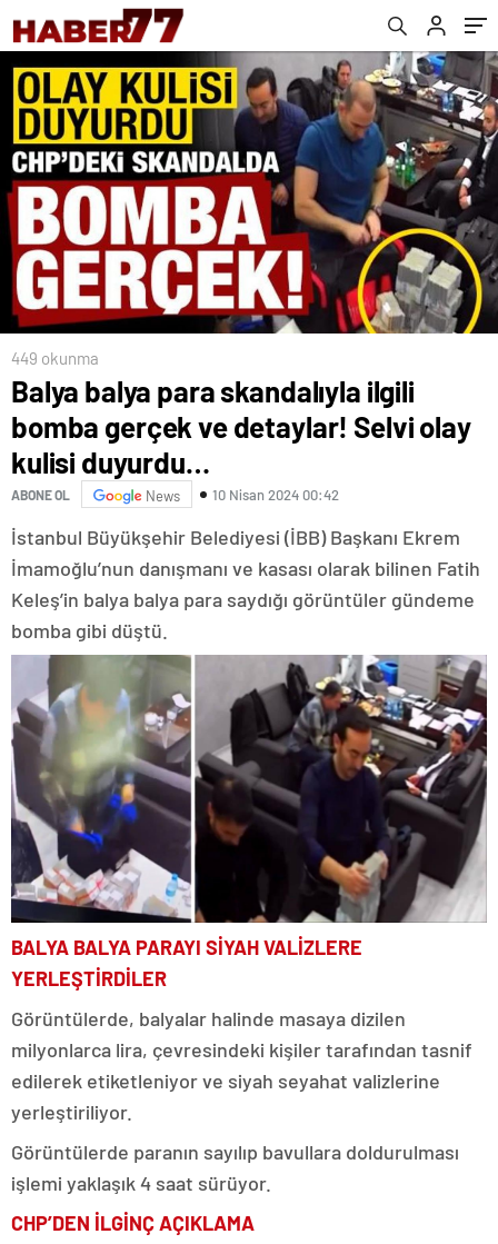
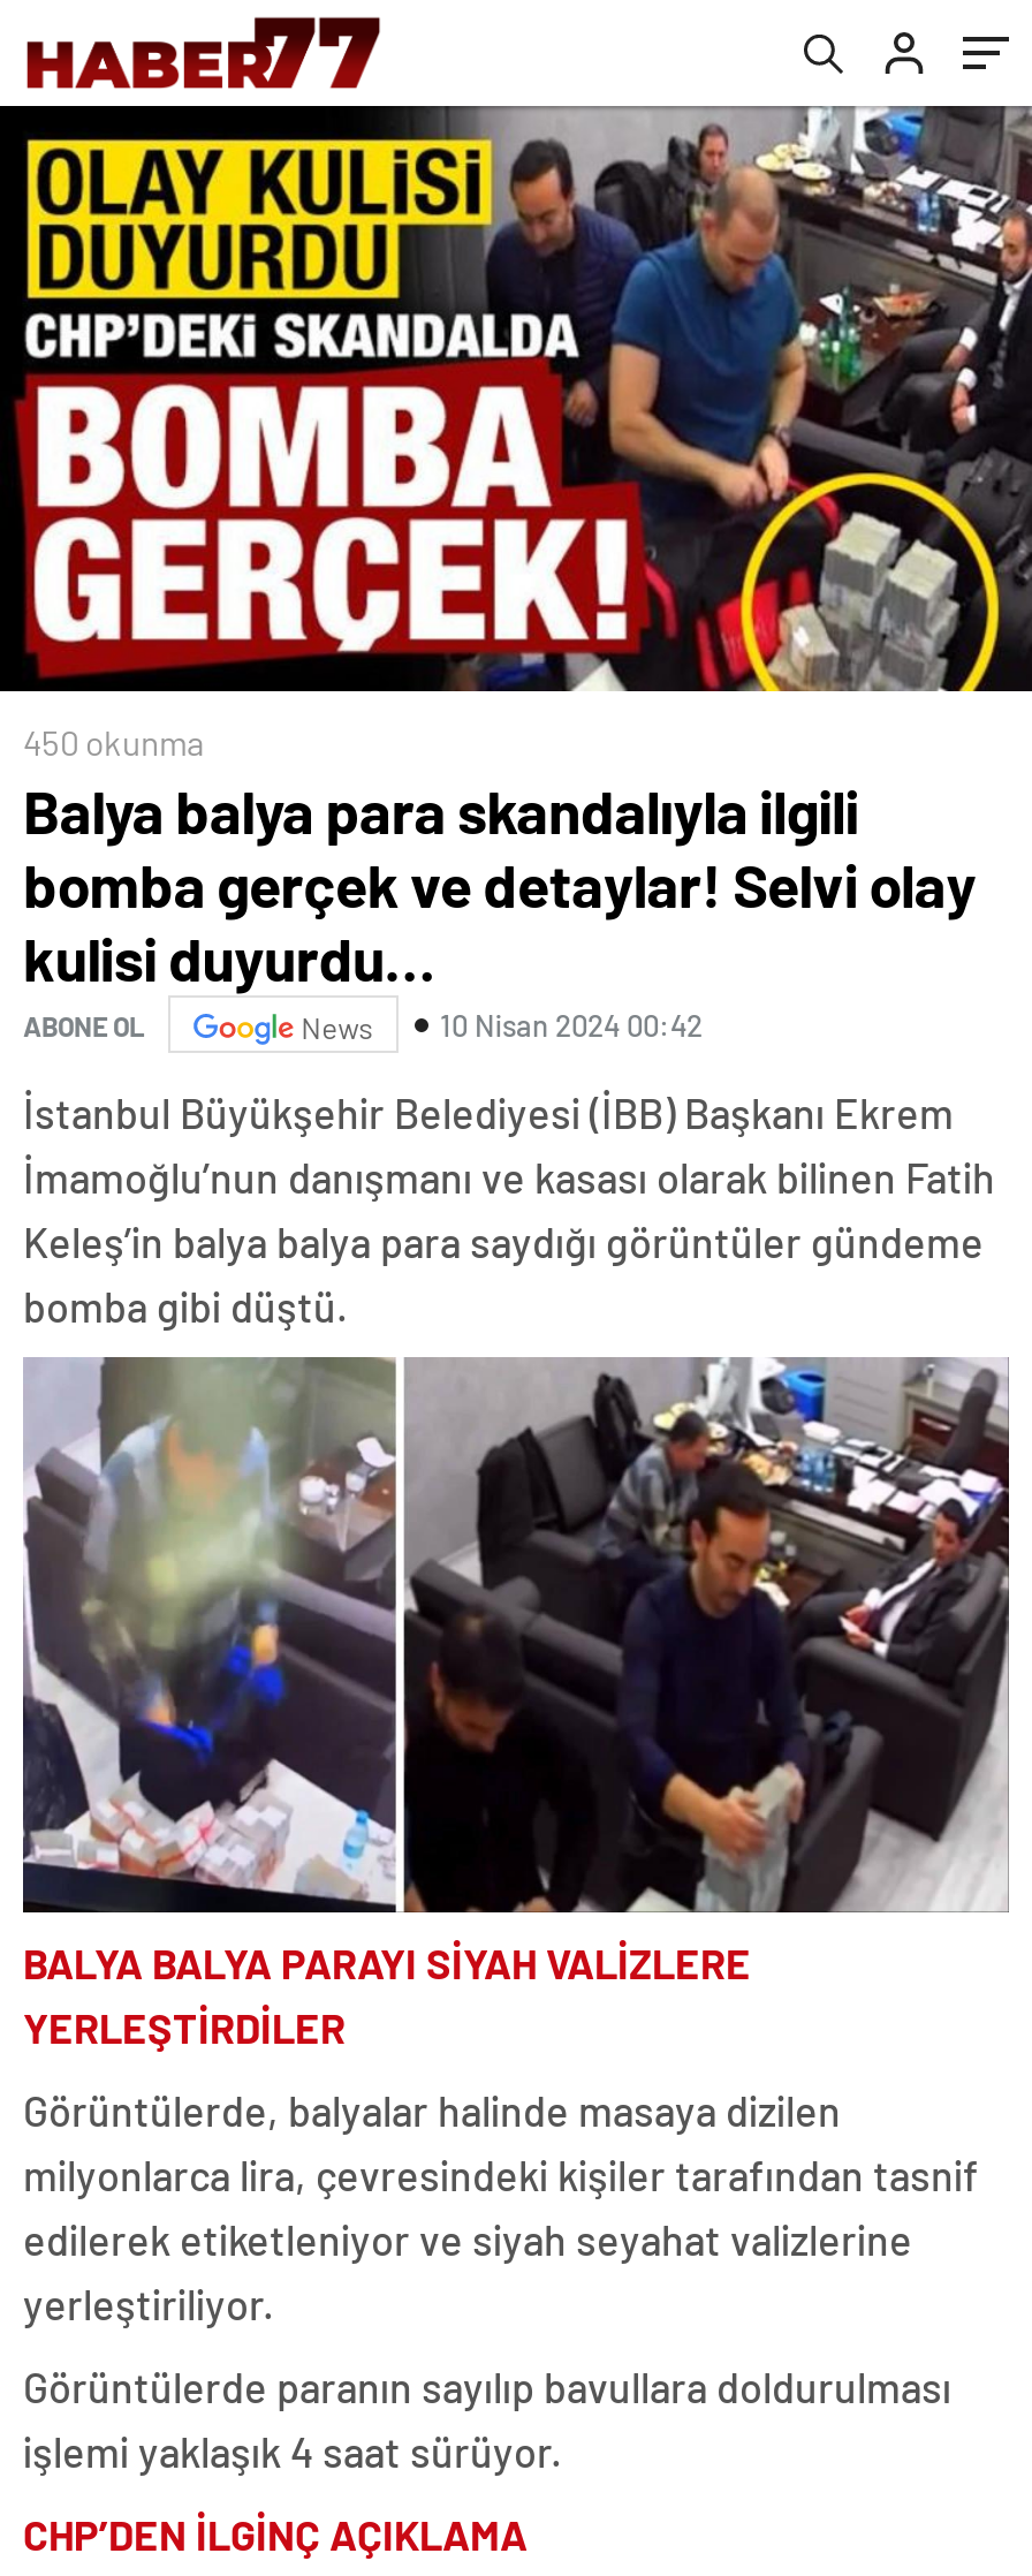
[11,348,99,368] 449 okunma -> [23,722,205,763] 450 okunma

